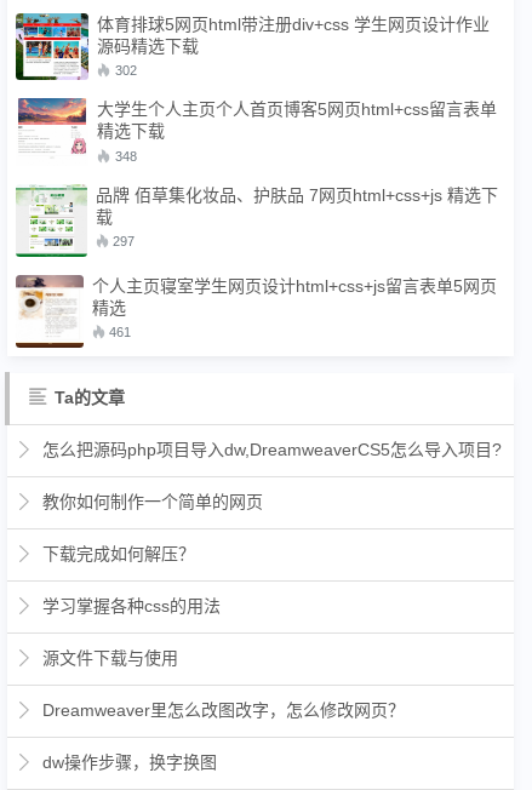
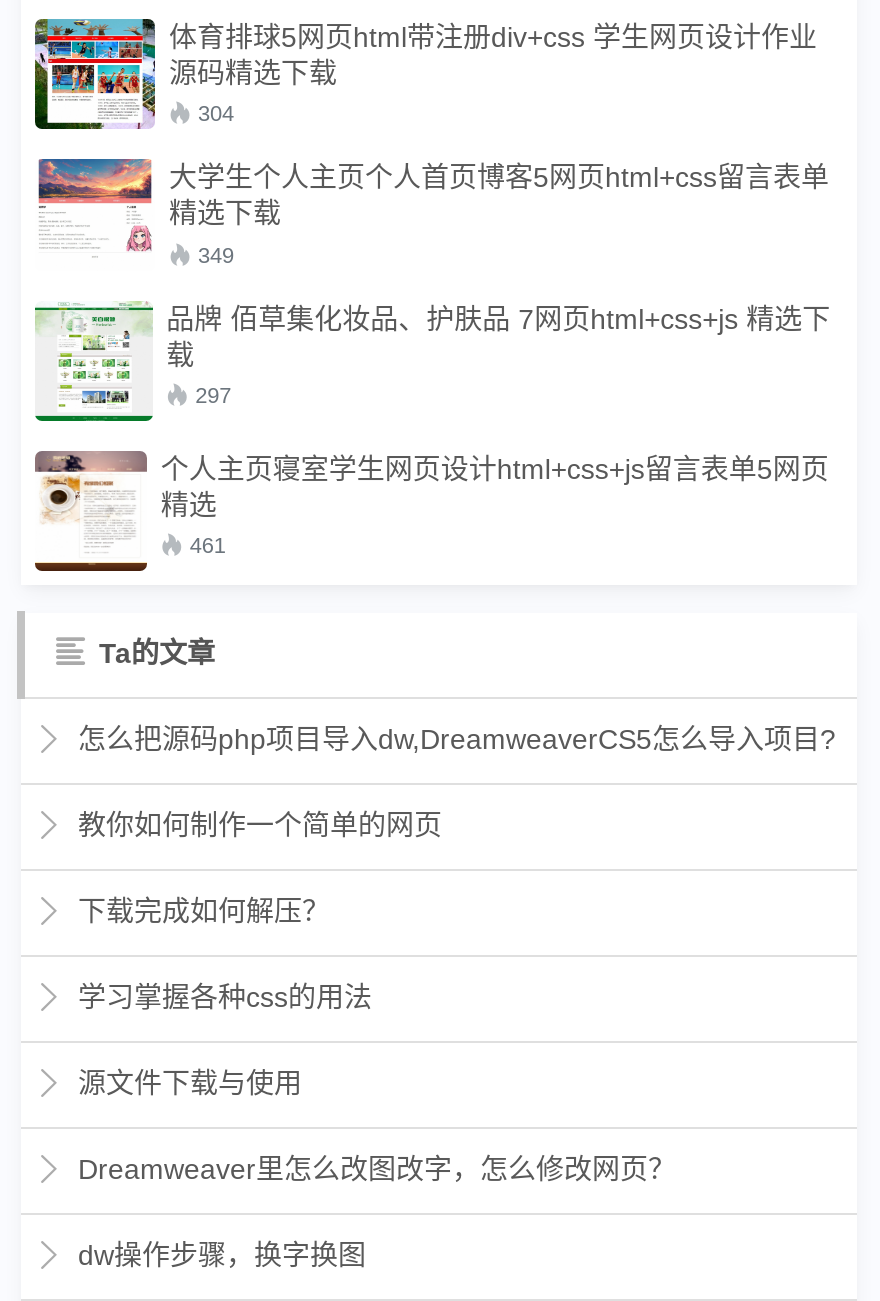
[115,64,136,78] 302 -> [198,102,234,126] 304
[115,149,136,164] 348 -> [198,243,234,267] 349

